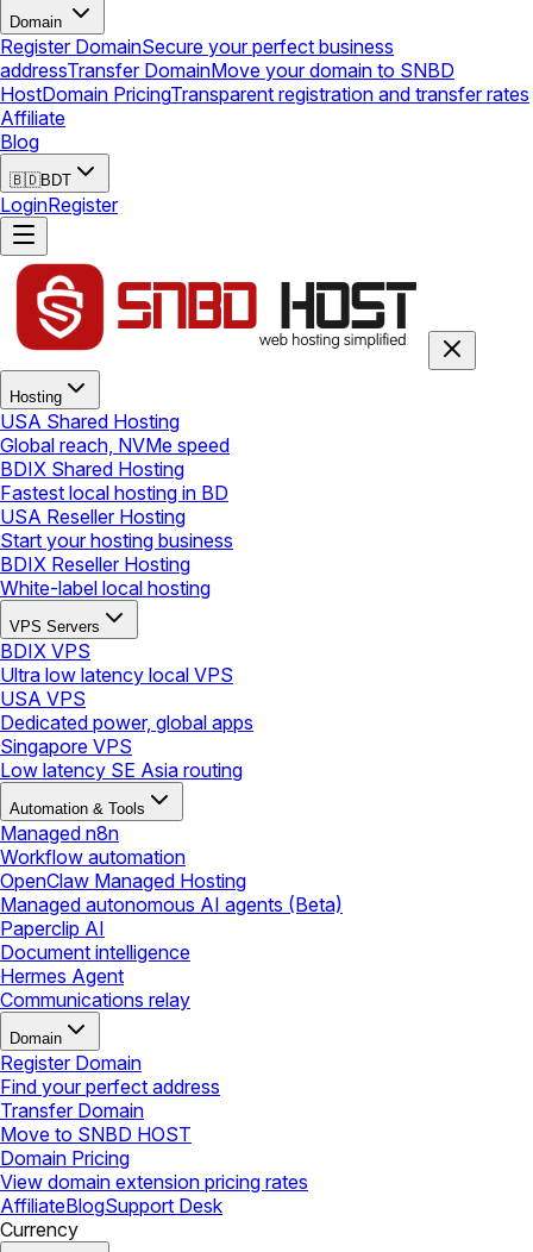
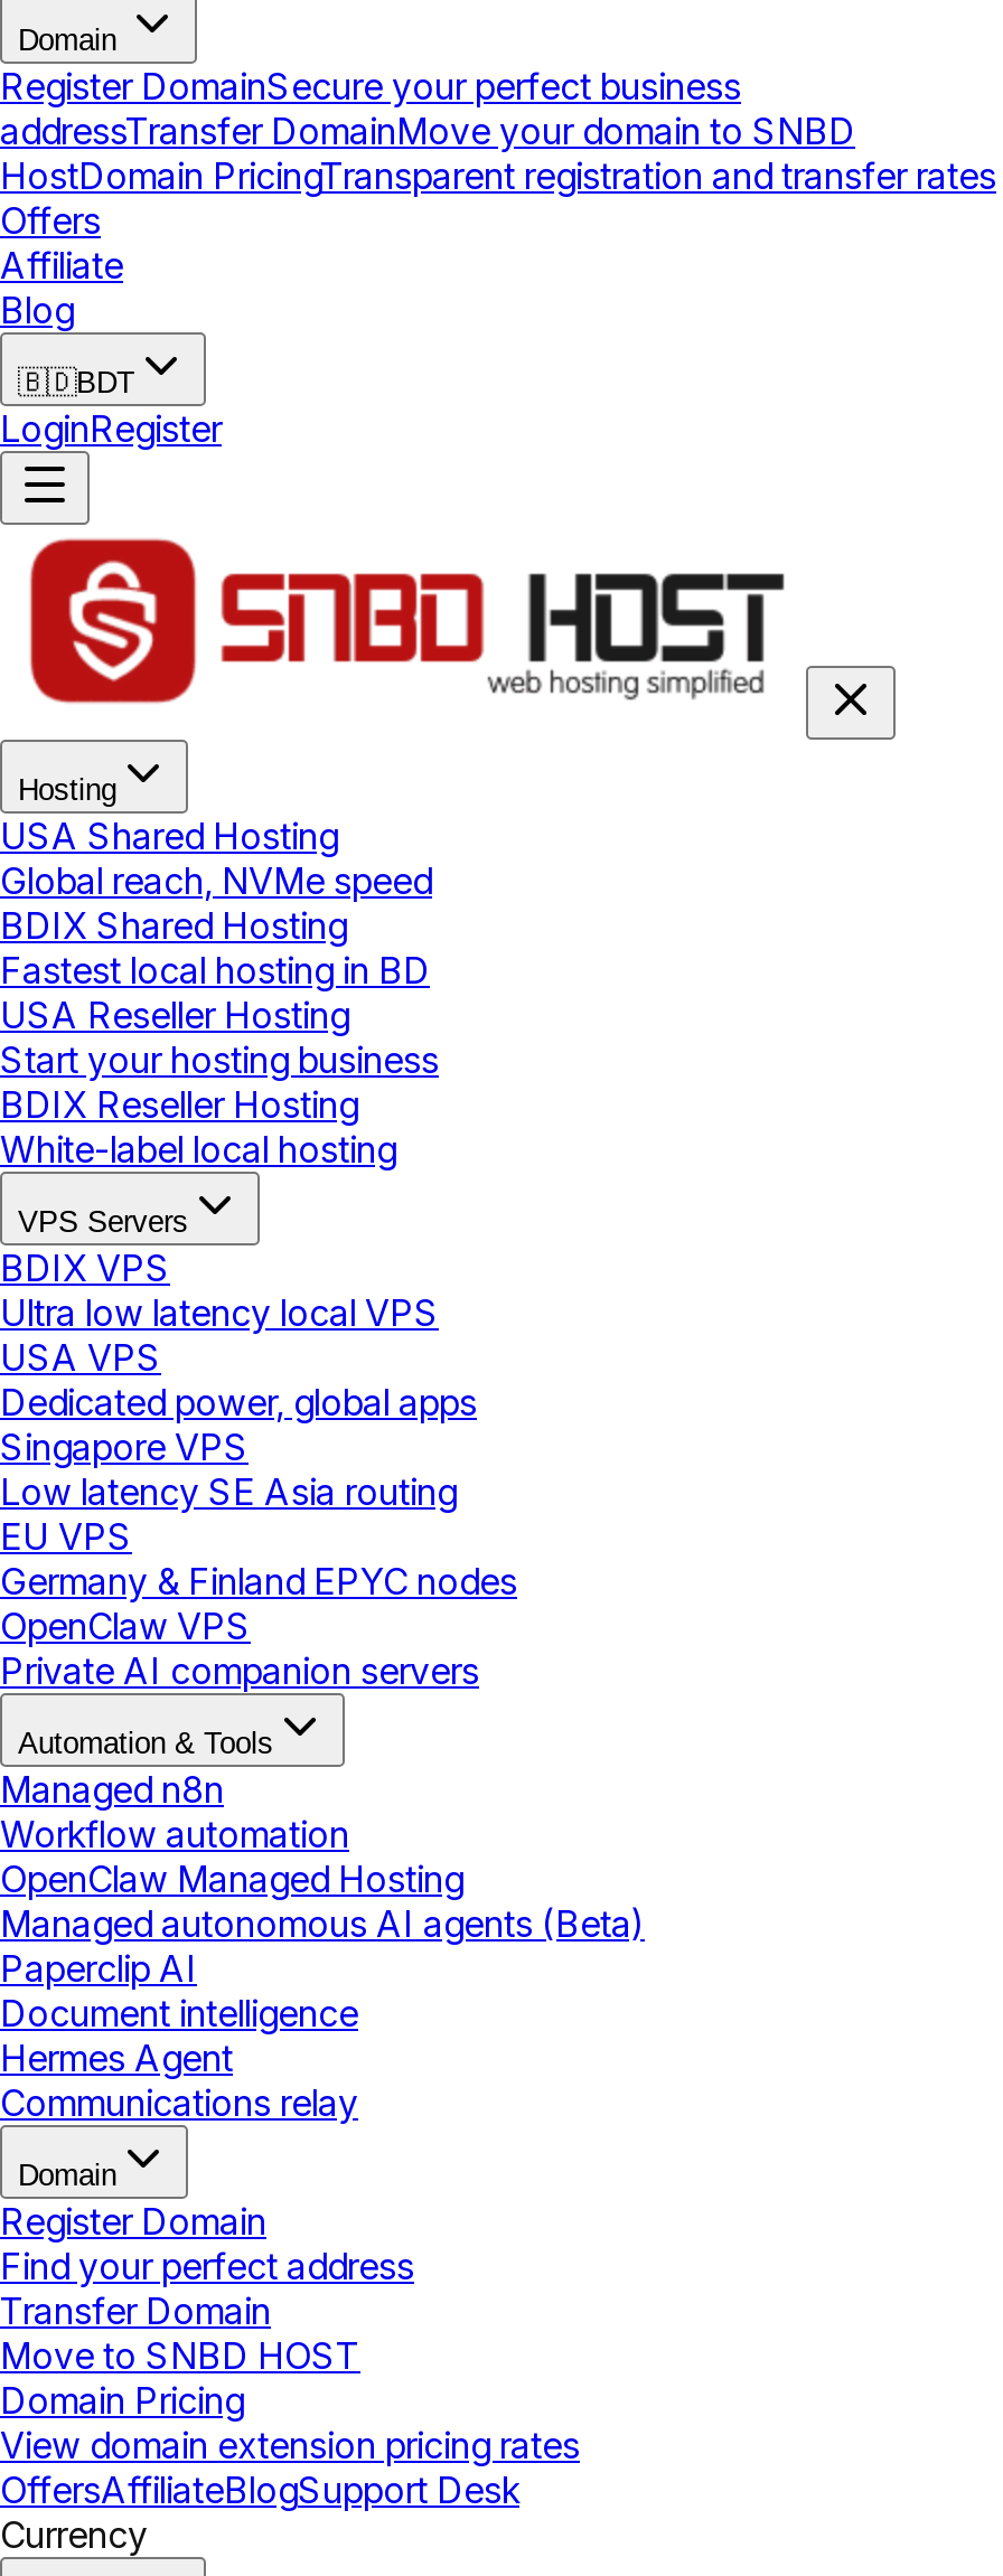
none -> [0,199,101,244] Offers
none -> [0,1515,517,1694] EU VPS | Germany & Finland EPYC nodes | OpenClaw VPS | Private AI companion servers
[0,1194,222,1218] AffiliateBlogSupport Desk -> [0,2468,519,2513] OffersAffiliateBlogSupport Desk

